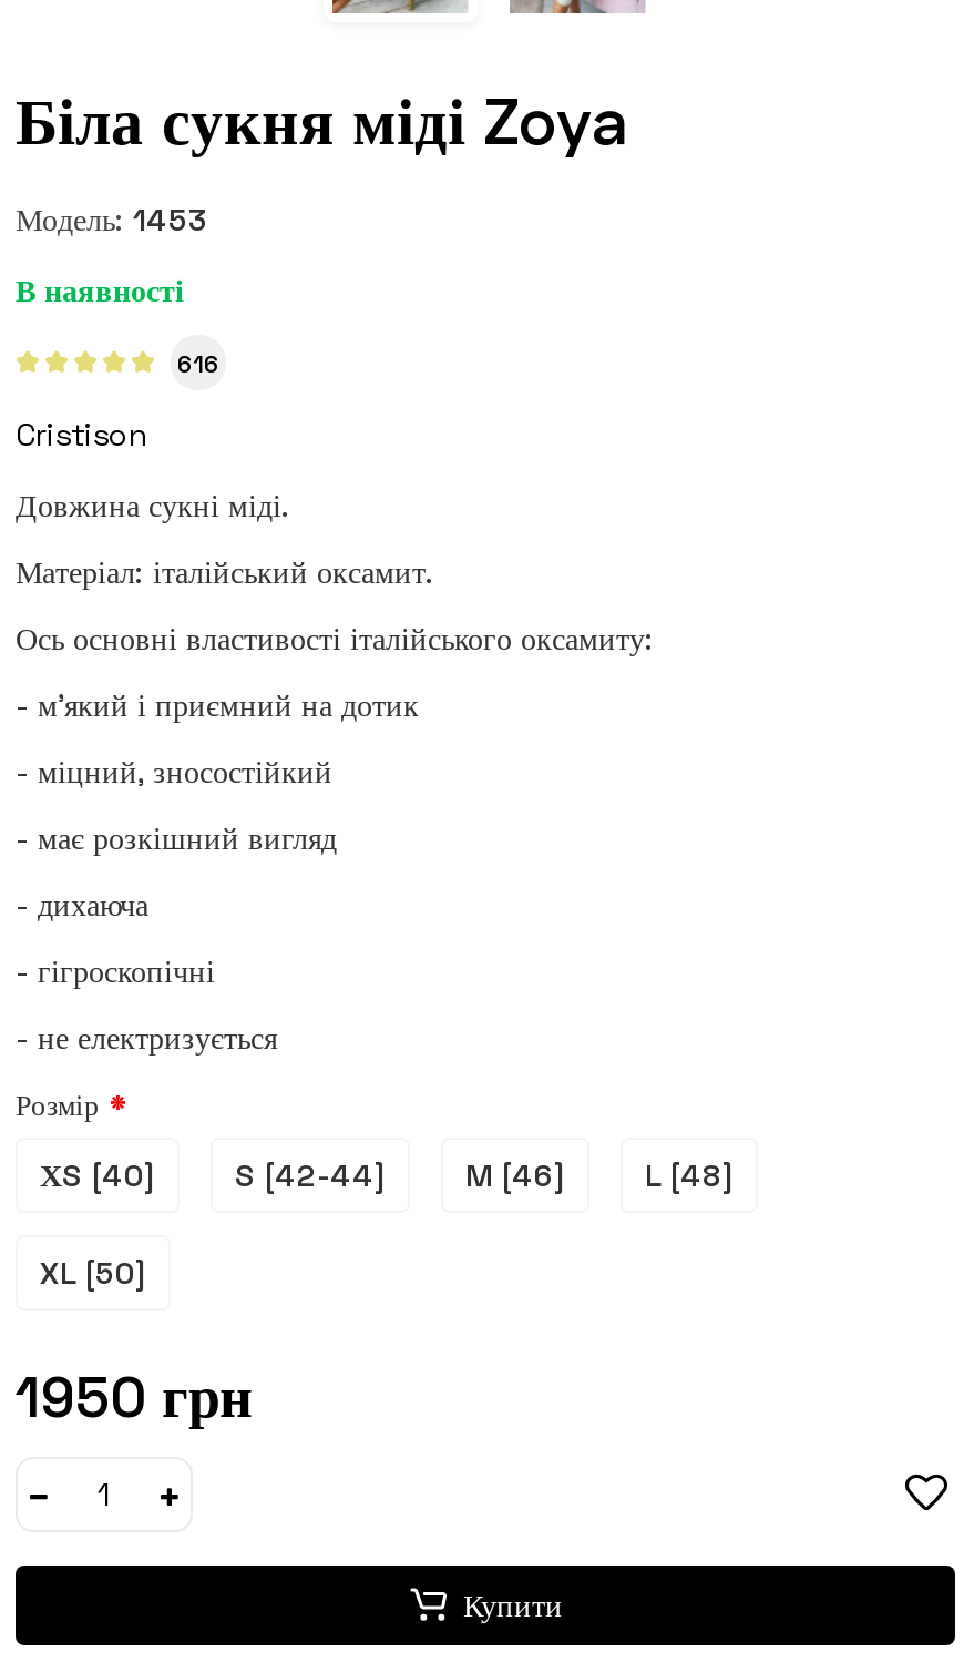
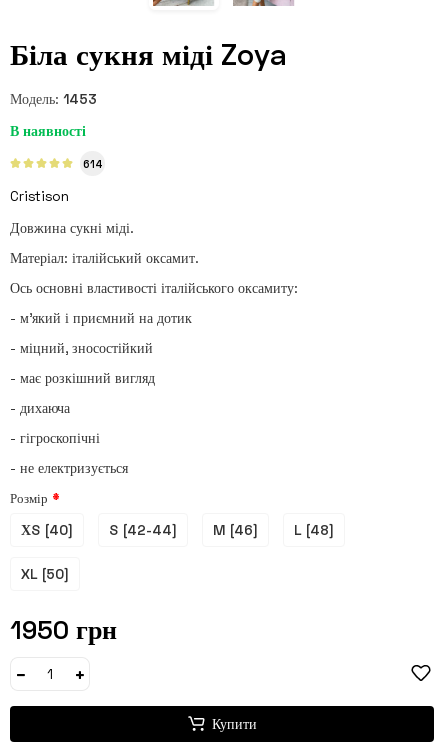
[177,348,219,377] 616 -> [82,157,102,170] 614

